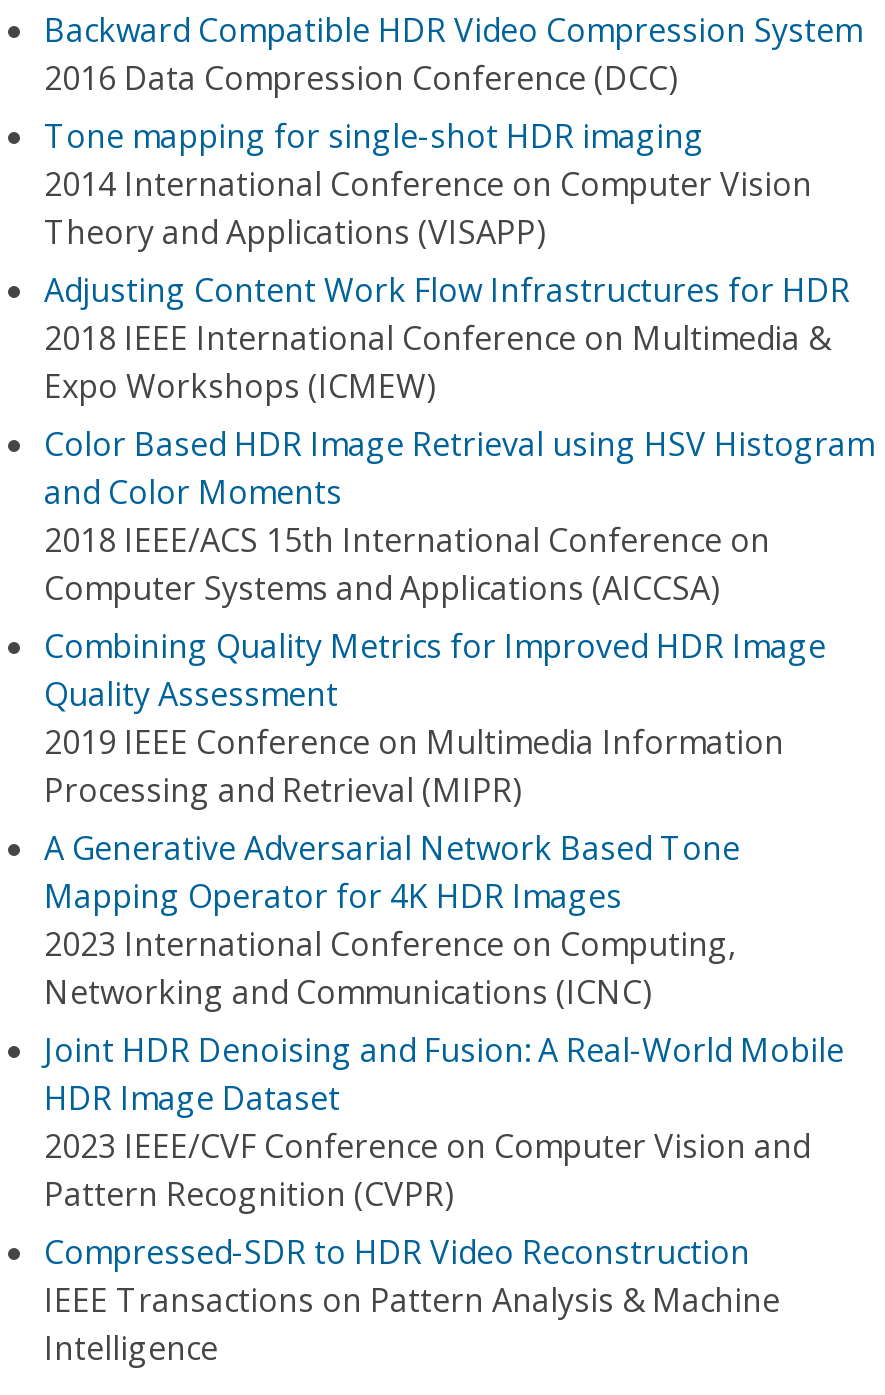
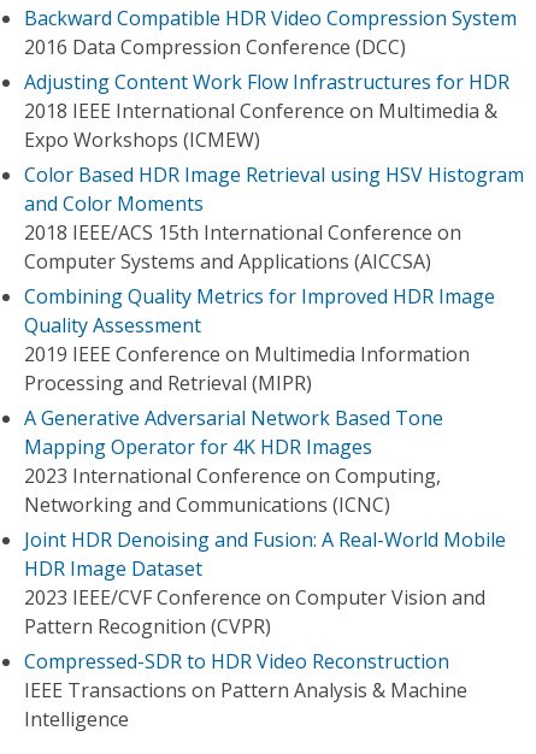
[44,114,812,254] Tone mapping for single-shot HDR imaging | 2014 International Conference on Computer Vision | Theory and Applications (VISAPP) -> none

